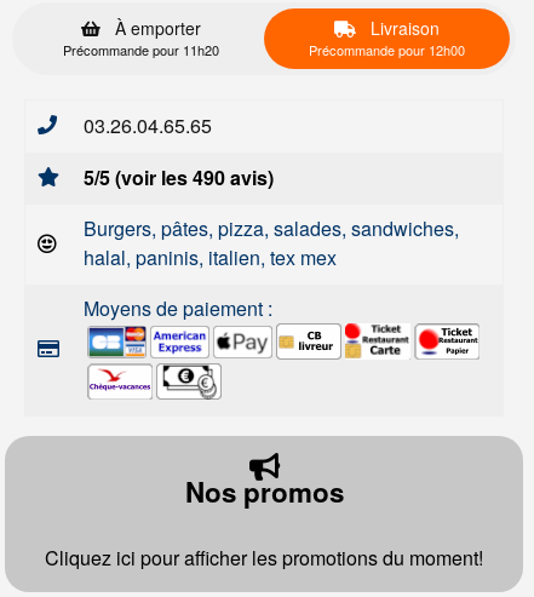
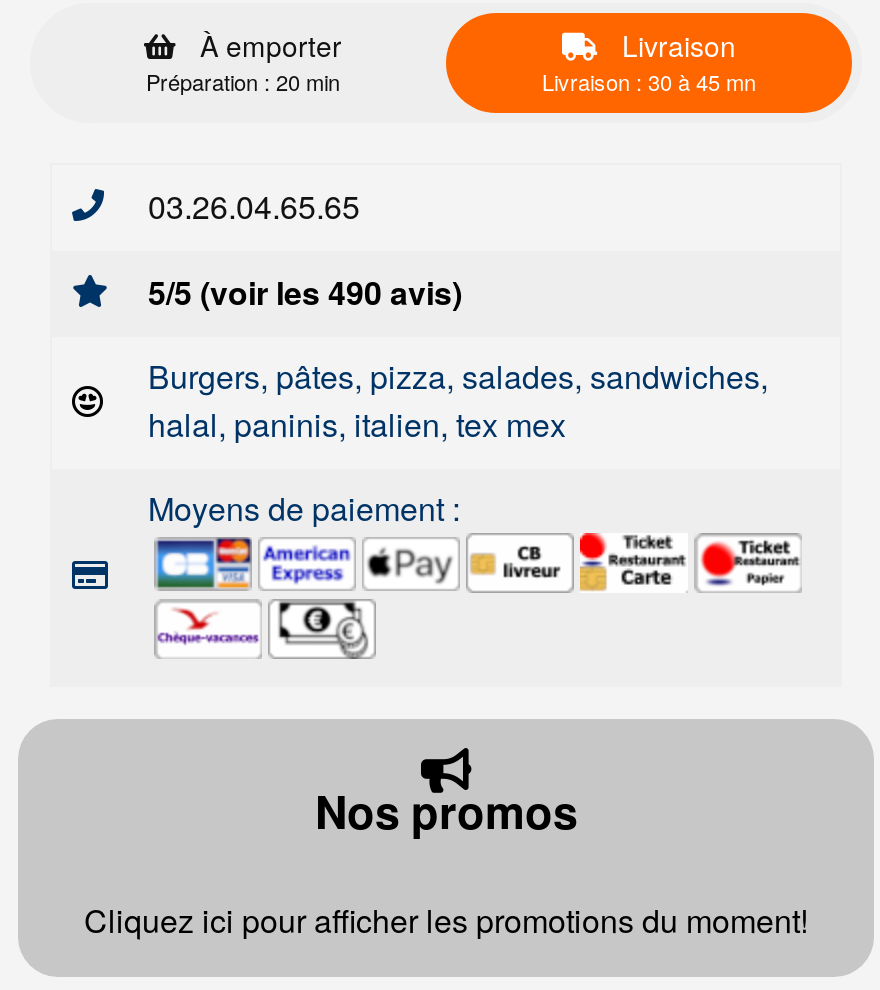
[63,40,219,59] Précommande pour 11h20 -> [146,65,340,97] Préparation : 20 min
[309,40,465,59] Précommande pour 12h00 -> [542,65,756,97] Livraison : 30 à 45 mn

